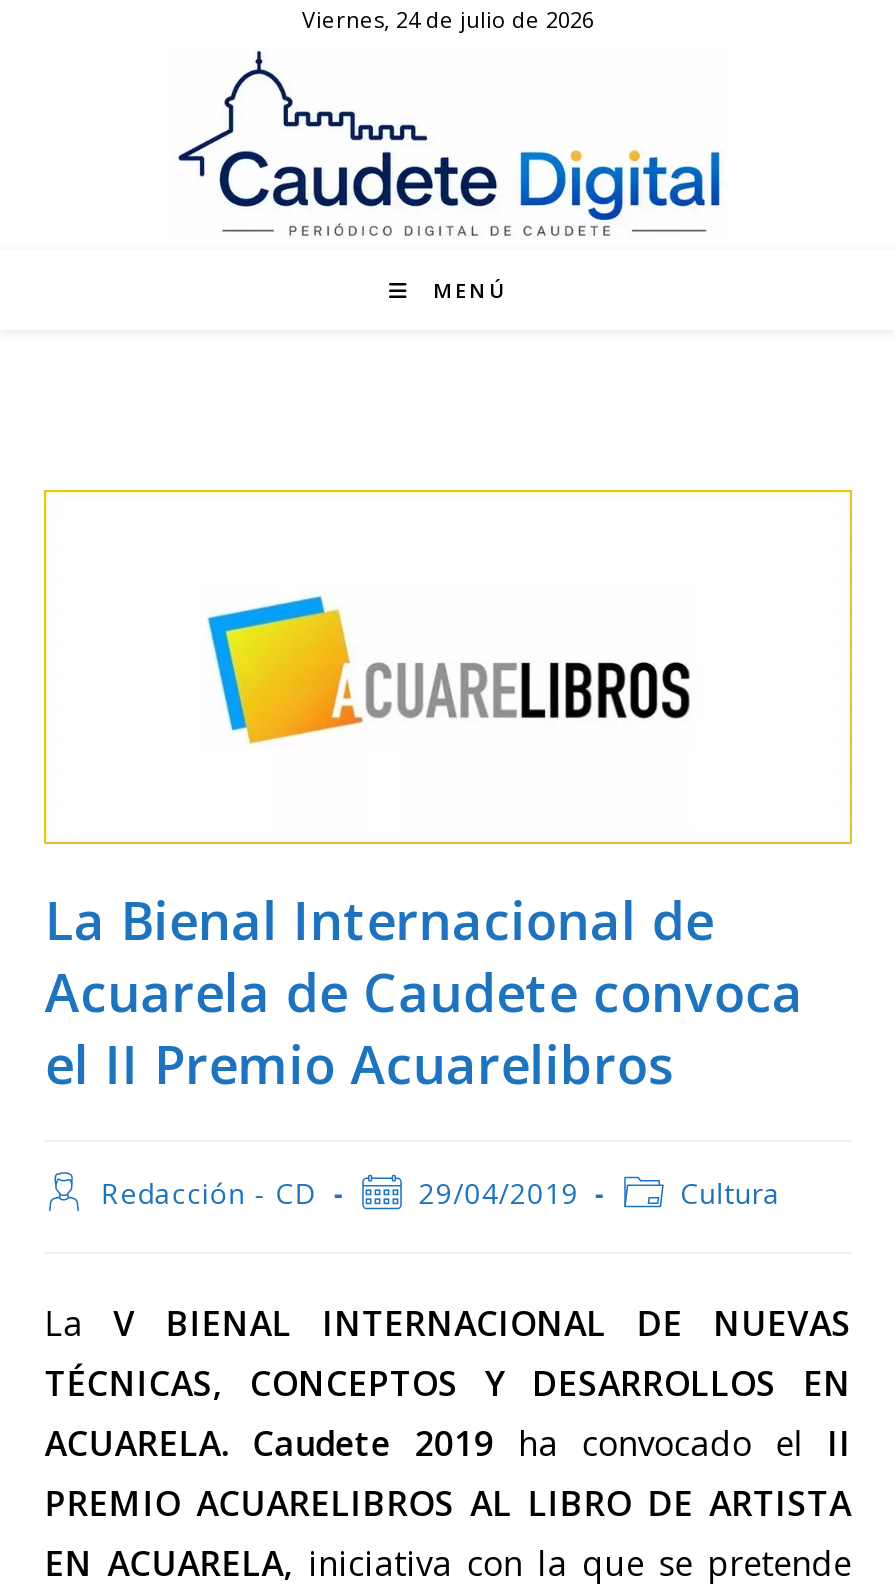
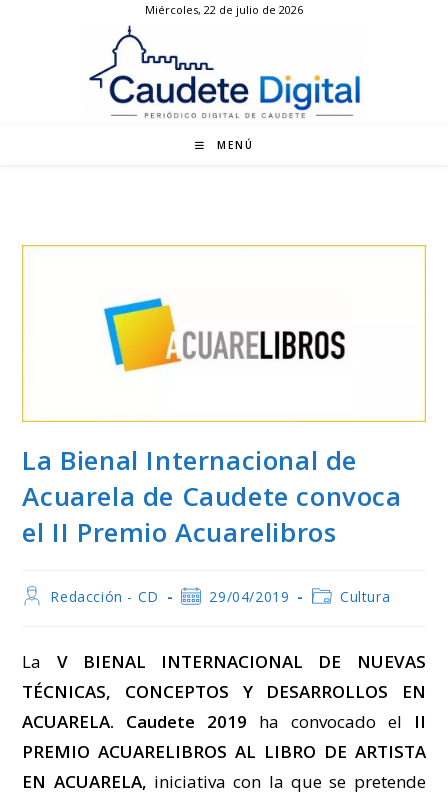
[302,4,594,34] Viernes, 24 de julio de 2026 -> [145,2,303,17] Miércoles, 22 de julio de 2026

